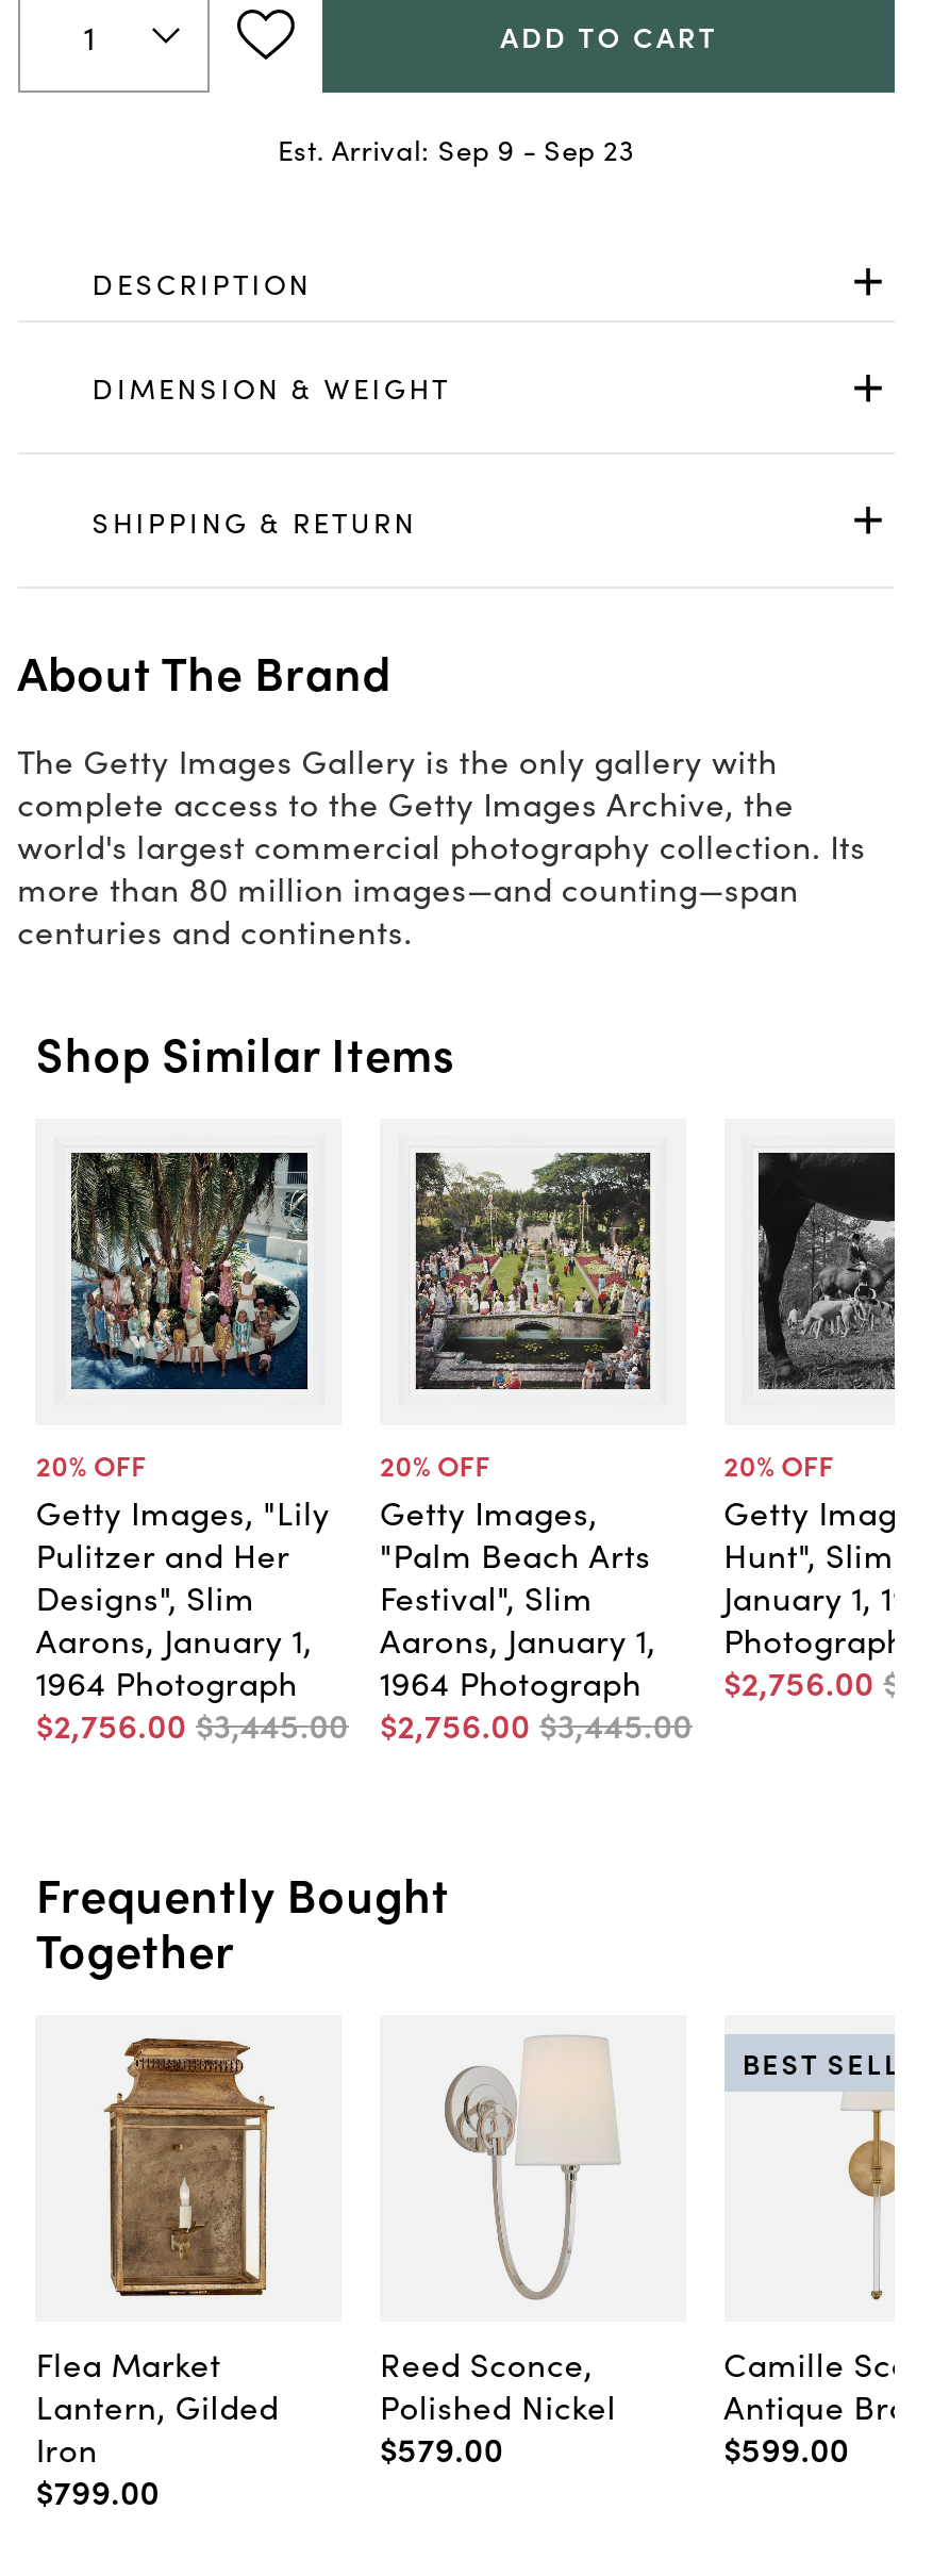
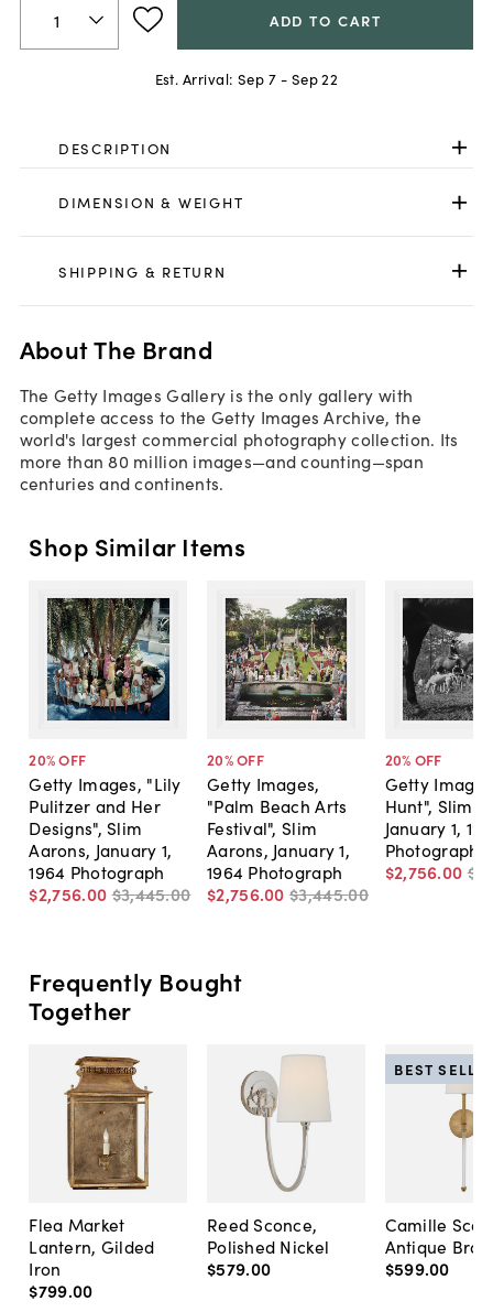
[278,130,635,170] Est. Arrival: Sep 9 - Sep 23 -> [155,69,338,90] Est. Arrival: Sep 7 - Sep 22

